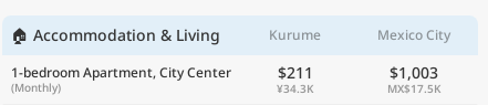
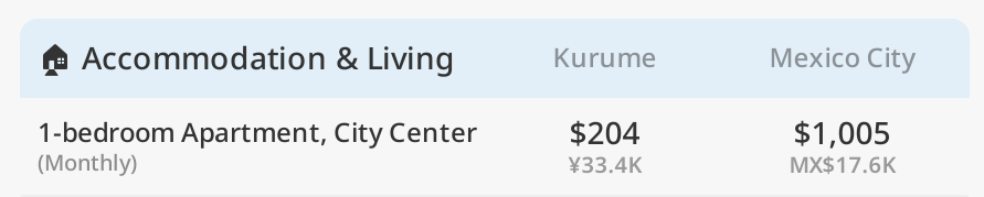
[277,62,313,96] $211 | ¥34.3K -> [568,112,641,180] $204 | ¥33.4K
[388,62,441,96] $1,003 | MX$17.5K -> [789,112,895,180] $1,005 | MX$17.6K

